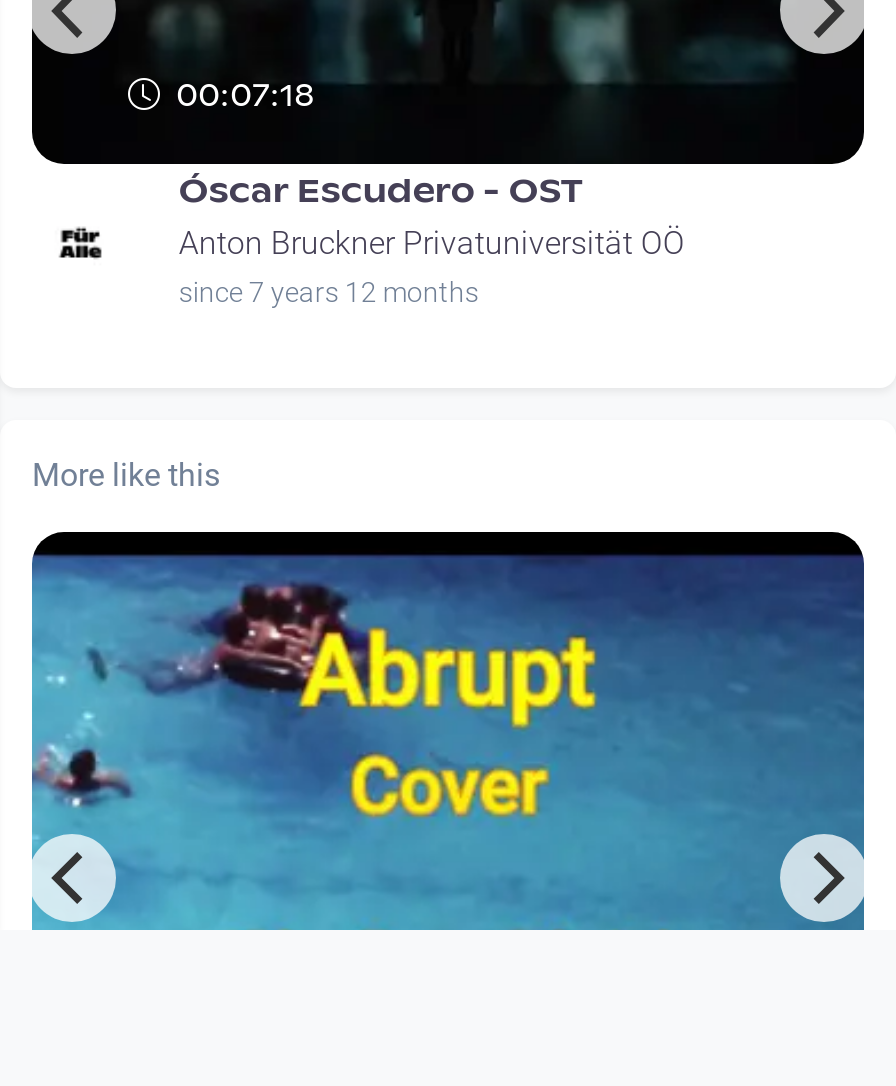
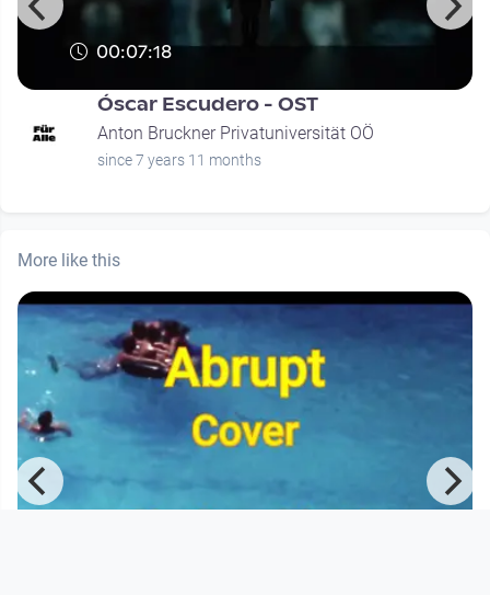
[179,276,479,308] since 7 years 12 months -> [98,151,262,169] since 7 years 11 months

